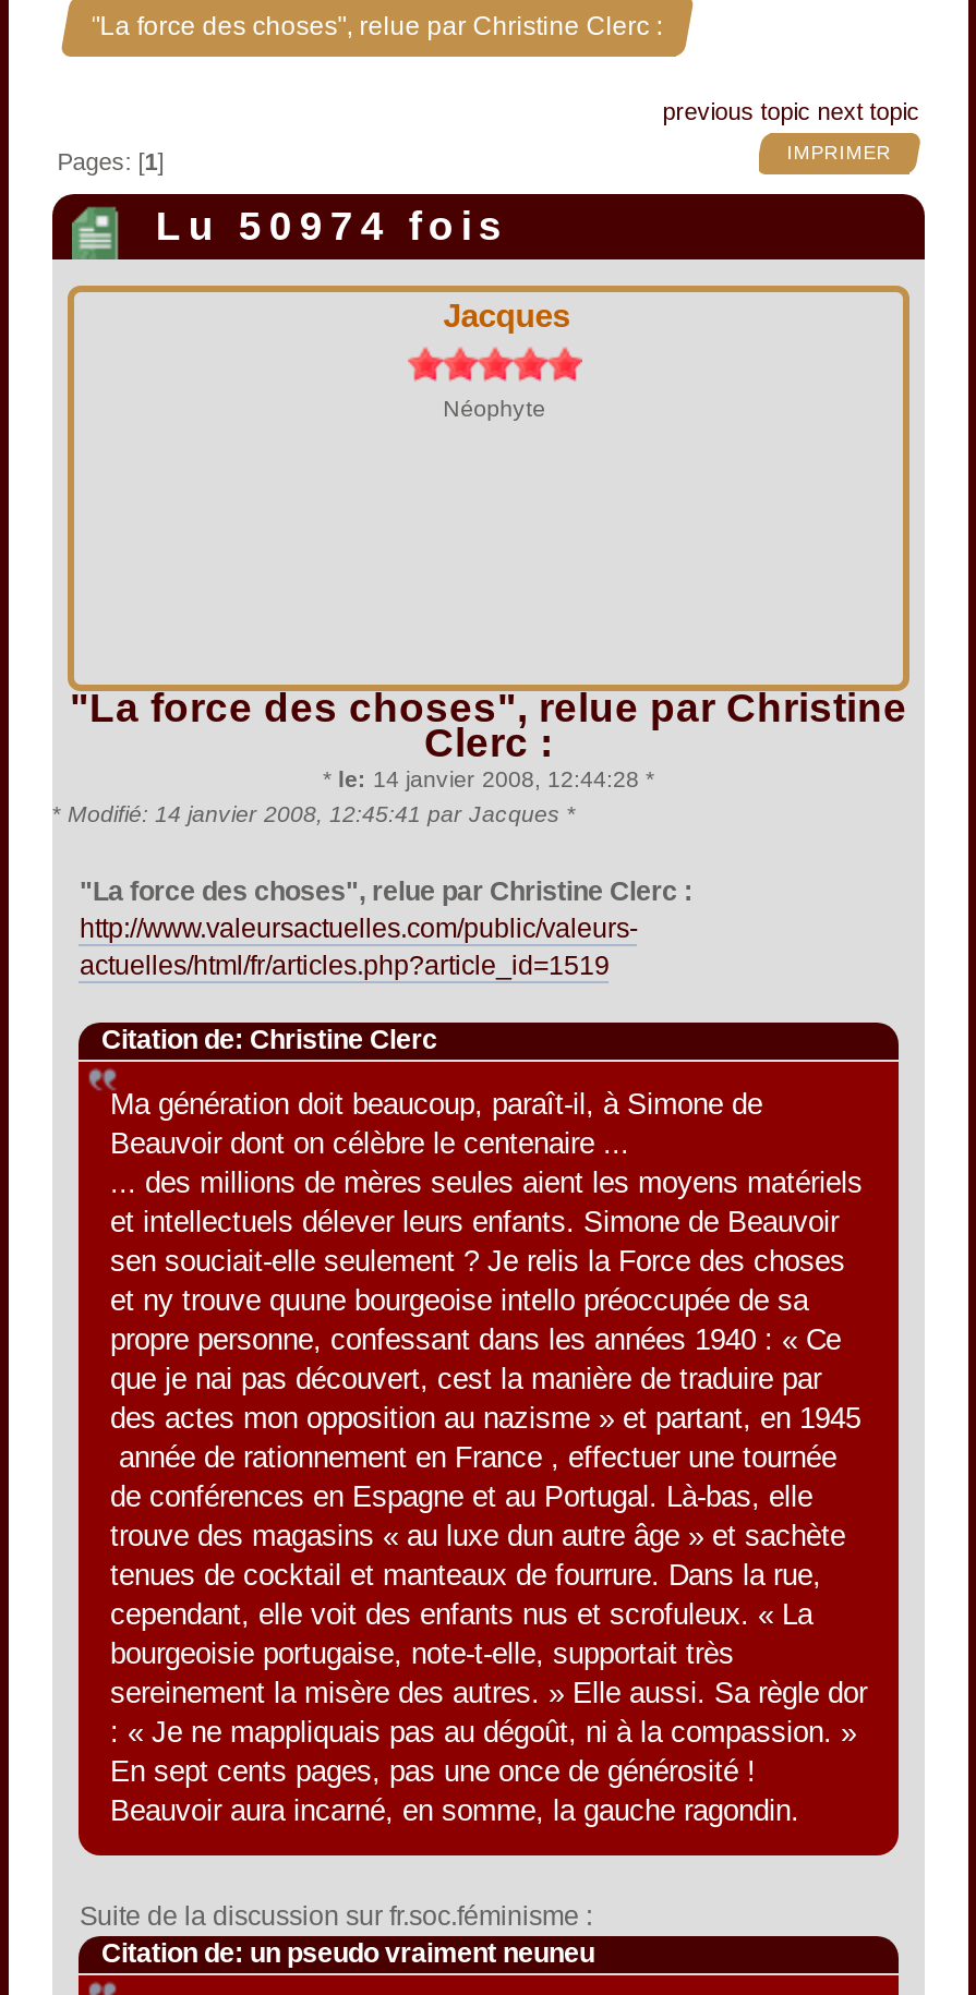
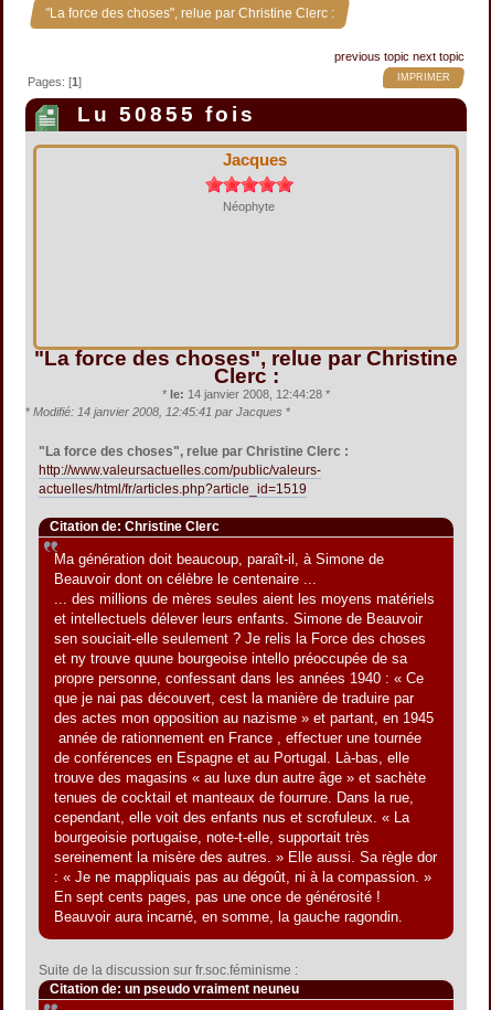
[156,202,509,247] Lu 50974 fois -> [78,102,256,125] Lu 50855 fois

